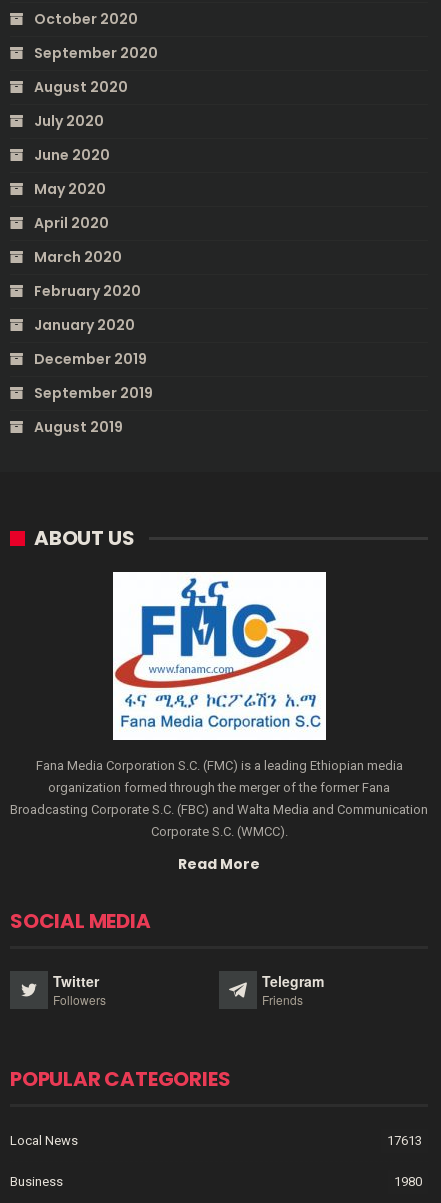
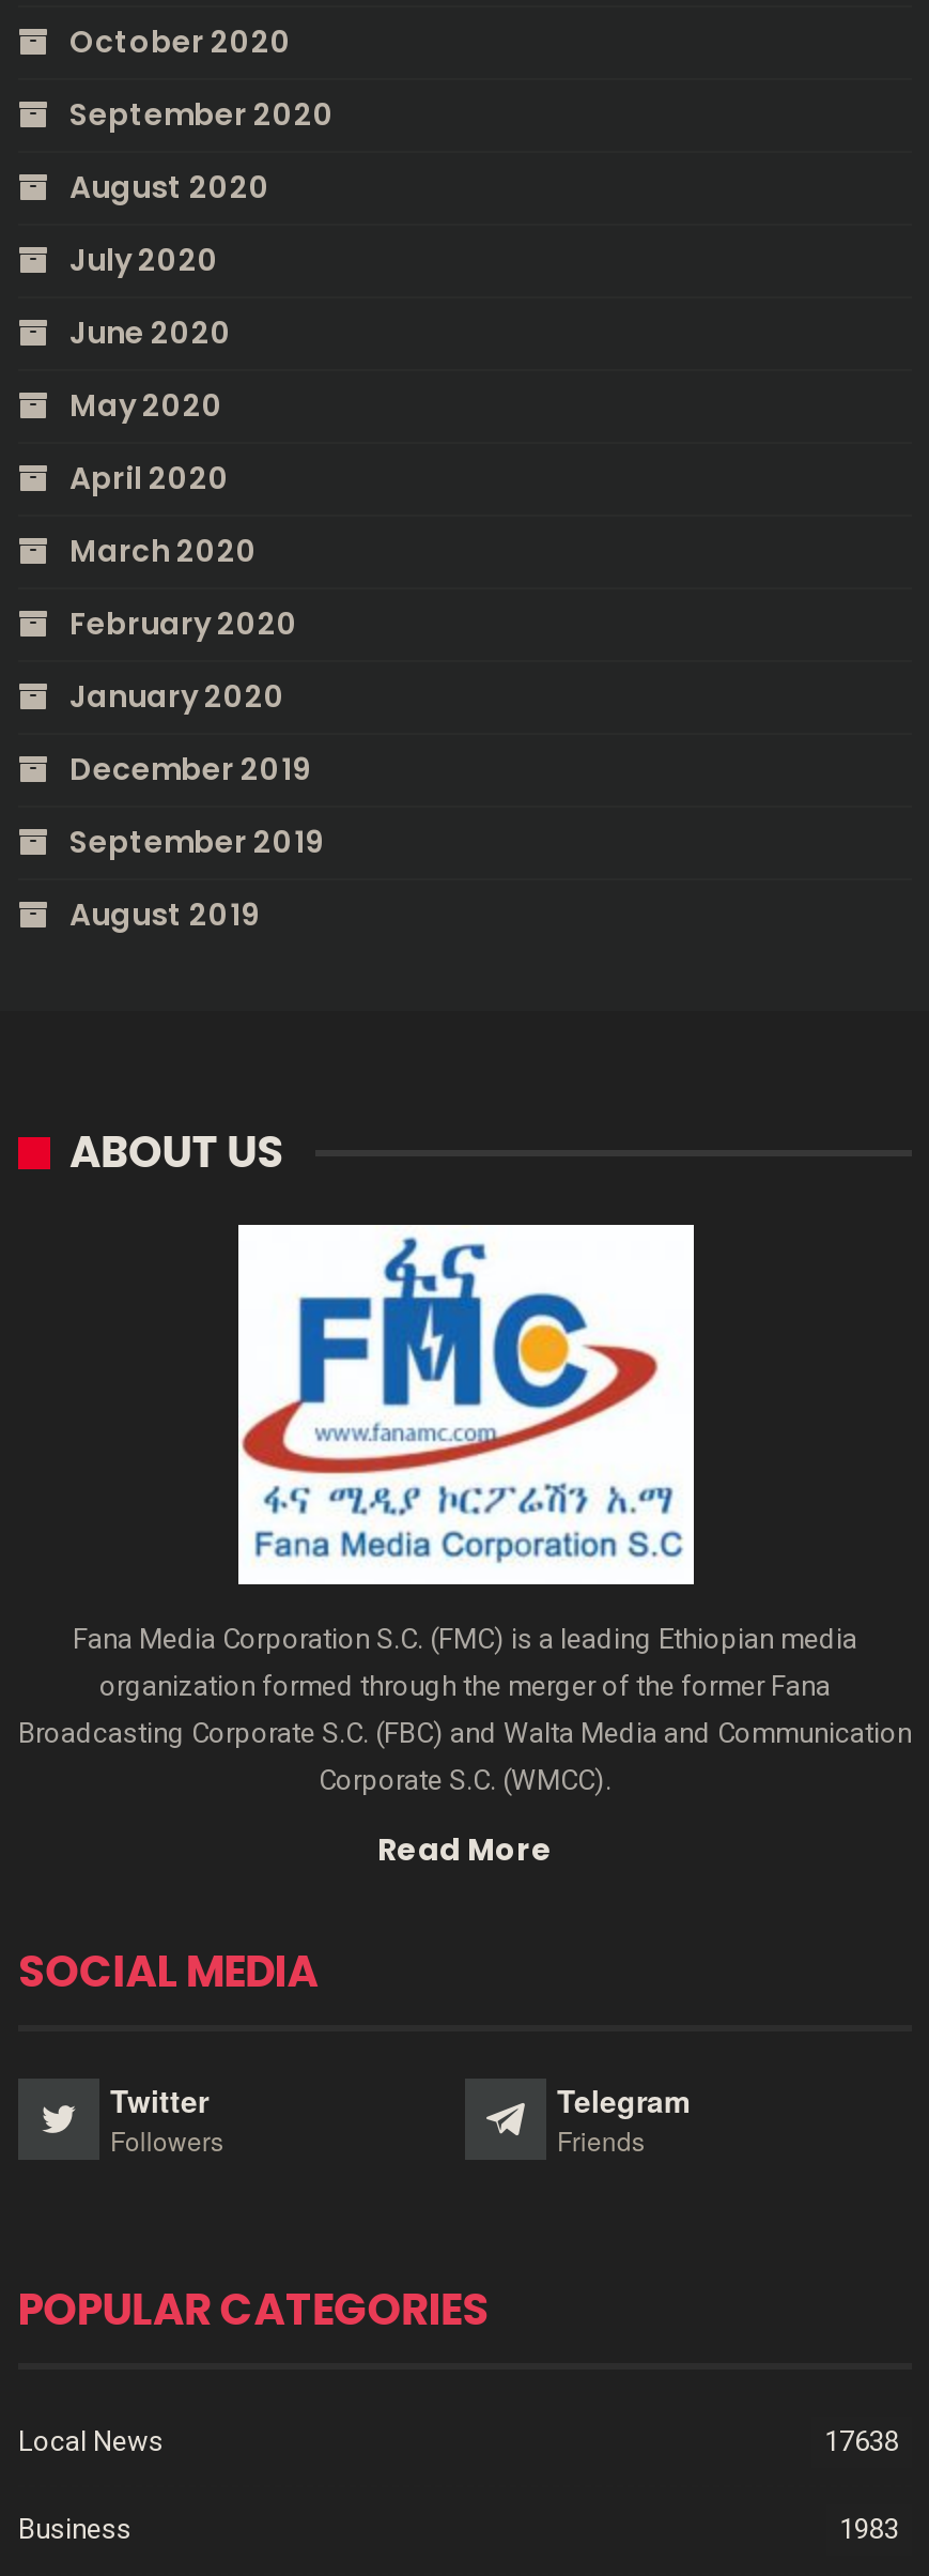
[387,1133,422,1148] 17613 -> [824,2425,899,2457] 17638
[394,1174,422,1189] 1980 -> [839,2512,899,2545] 1983

